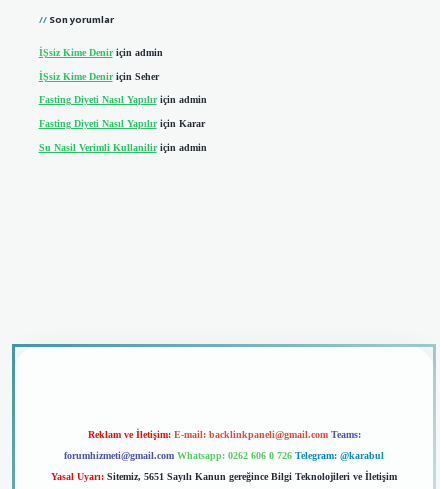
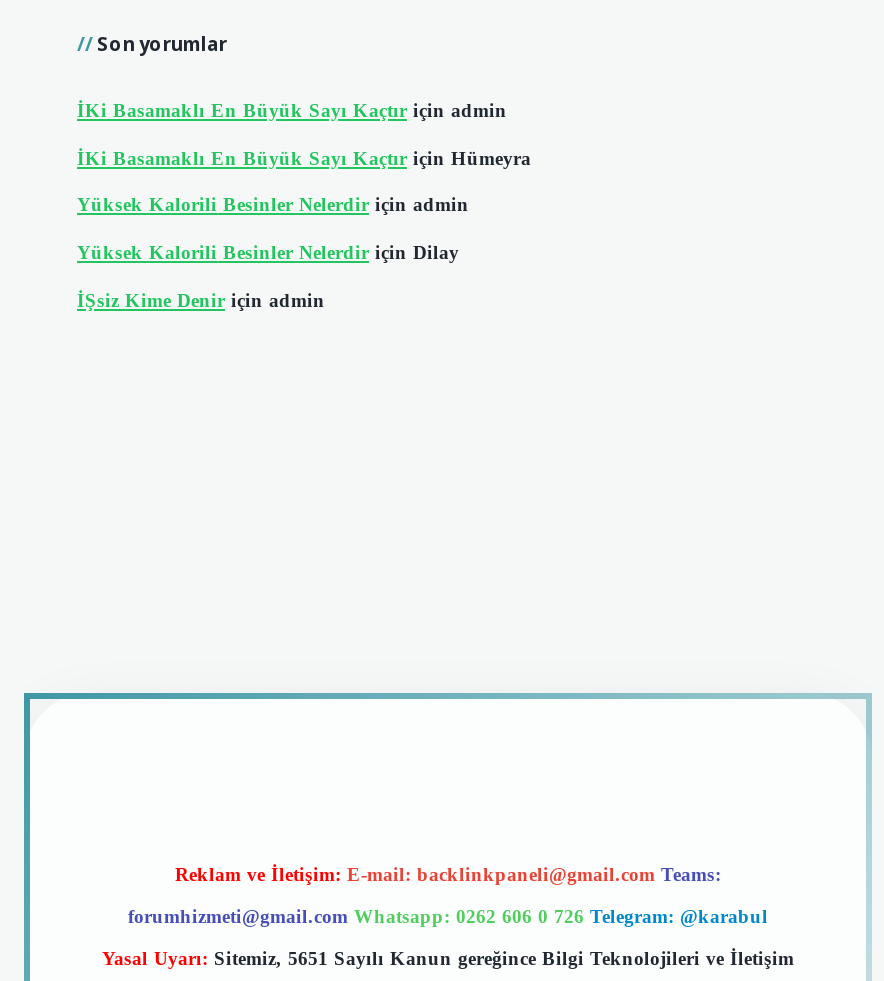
none -> [77,99,531,263] İKi Basamaklı En Büyük Sayı Kaçtır için admin | İKi Basamaklı En Büyük Sayı Kaçtır için Hümeyra | Yüksek Kalorili Besinler Nelerdir için admin | Yüksek Kalorili Besinler Nelerdir için Dilay
moved [38,47,162,58] -> [77,288,325,310]: İŞsiz Kime Denir için admin
[38,71,206,152] İŞsiz Kime Denir için Seher | Fasting Diyeti Nasıl Yapılır için admin | Fasting Diyeti Nasıl Yapılır için Karar | Su Nasil Verimli Kullanilir için admin -> none

